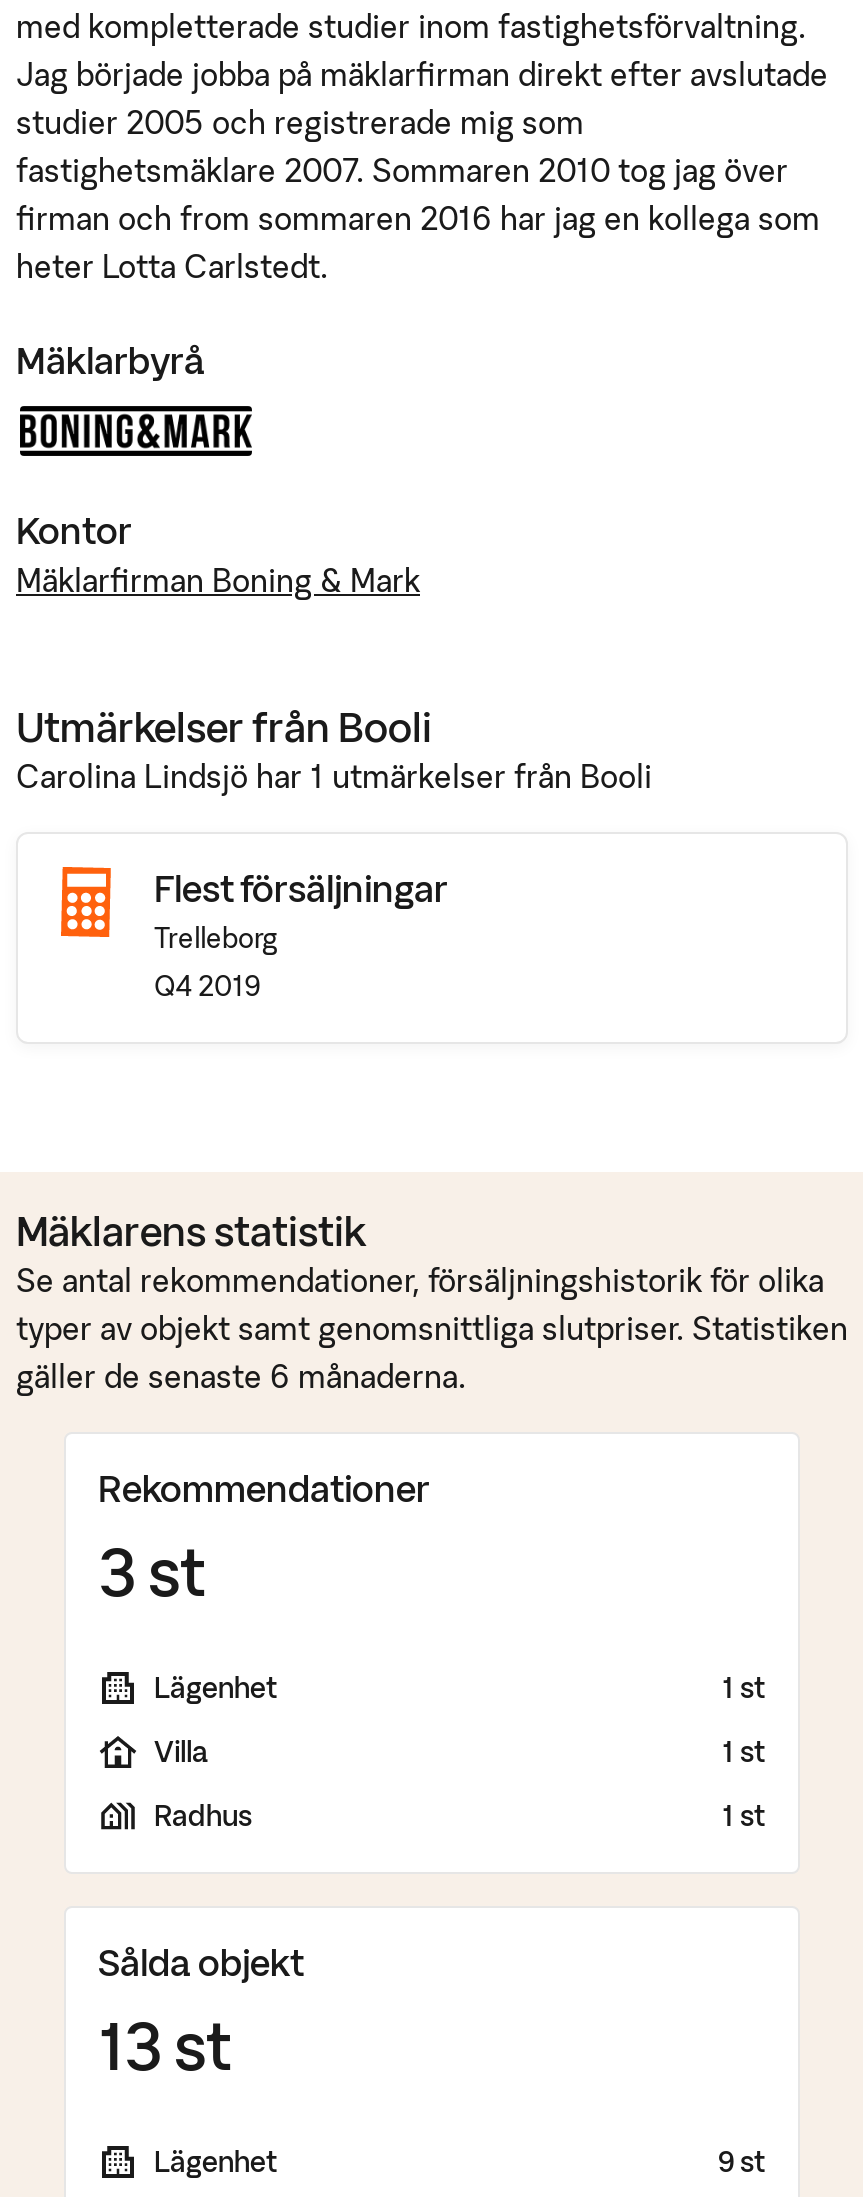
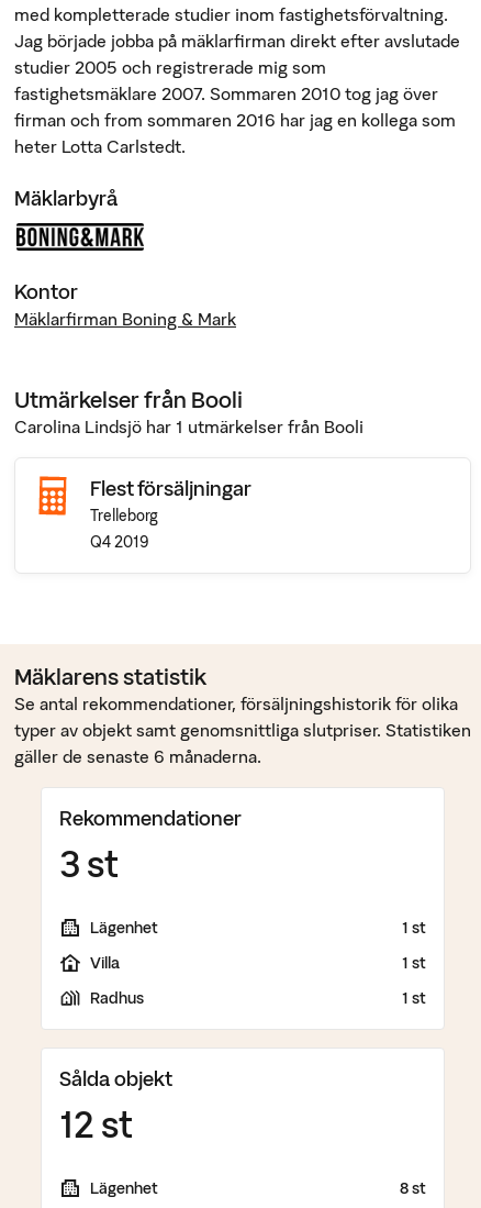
[98,2005,232,2089] 13 st -> [59,1102,133,1148] 12 st
[718,2145,766,2181] 9 st -> [400,1179,426,1198] 8 st

